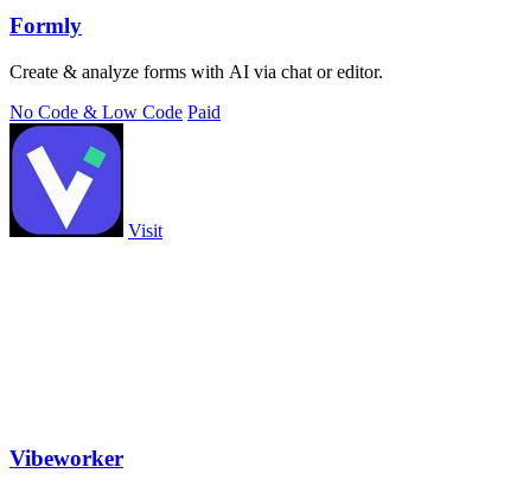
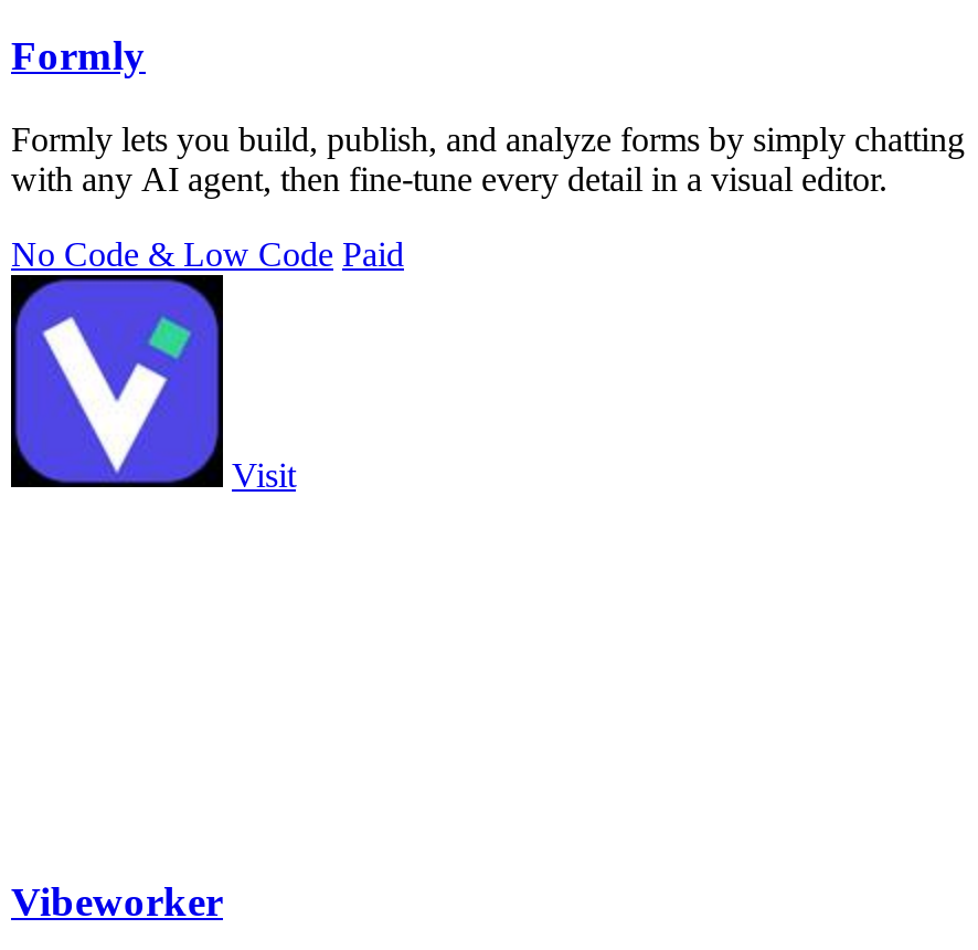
[9,61,383,81] Create & analyze forms with AI via chat or editor. -> [11,122,965,199] Formly lets you build, publish, and analyze forms by simply chatting | with any AI agent, then fine-tune every detail in a visual editor.

